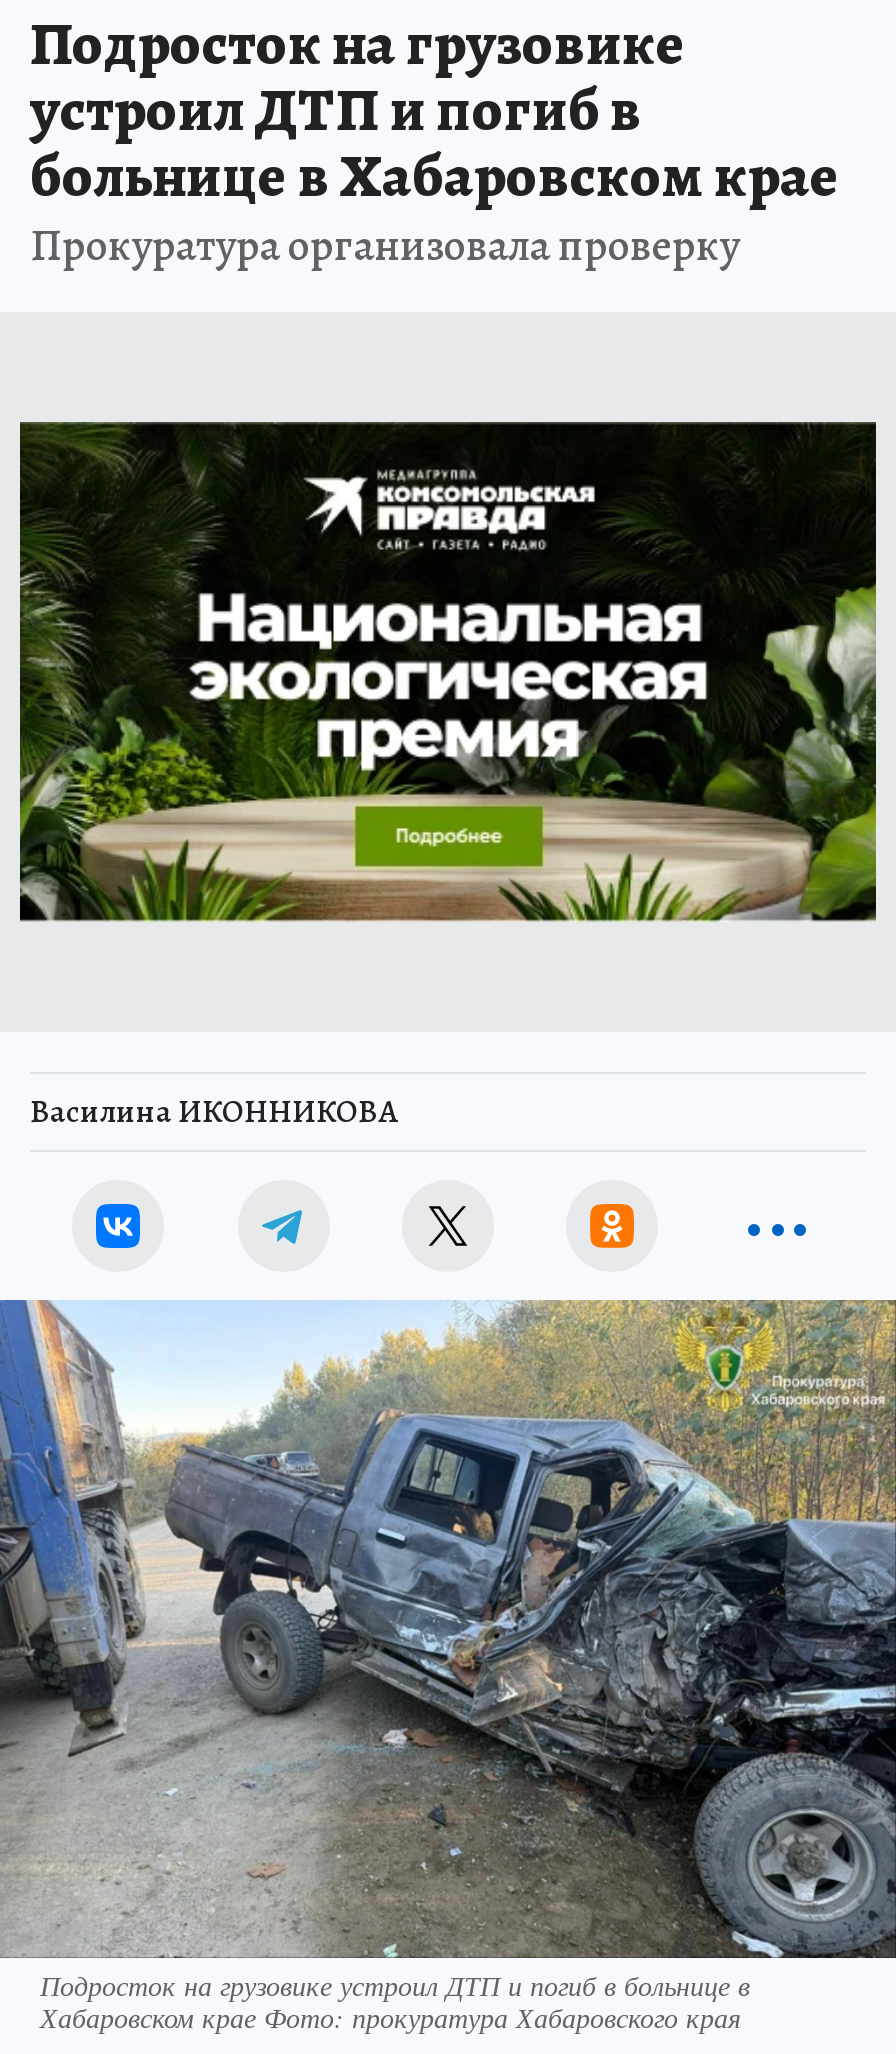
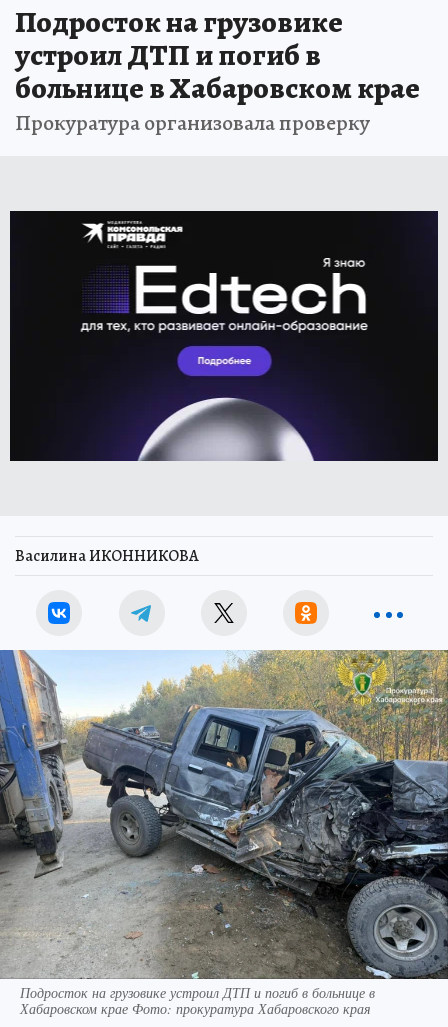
[18,422,878,924] [image] -> [9,211,439,462] [image]

